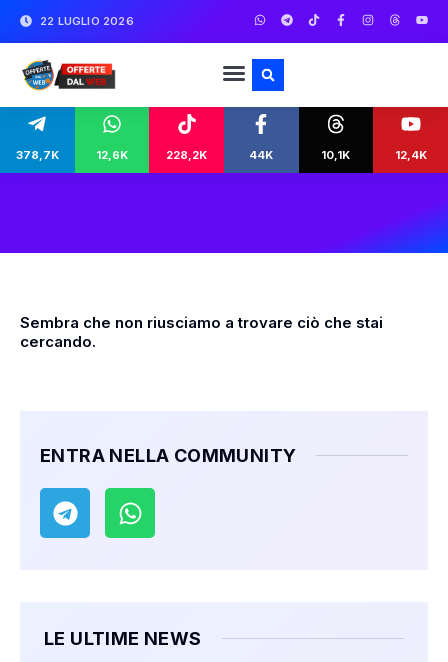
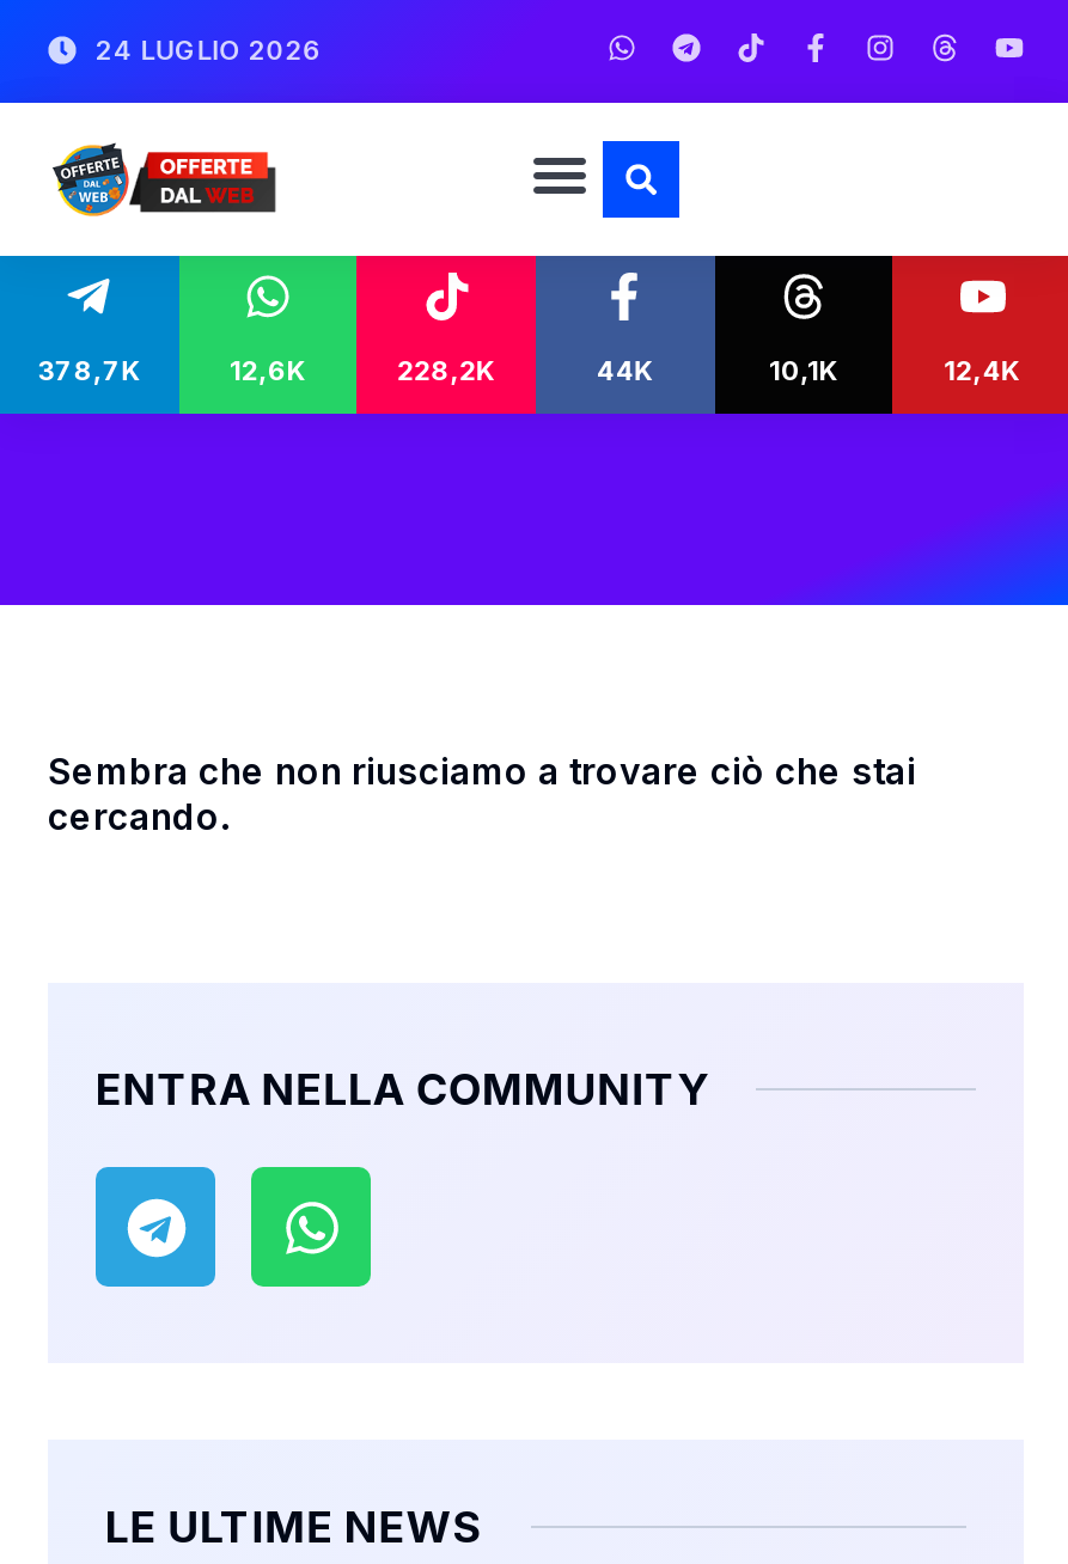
[40,13,134,27] 22 LUGLIO 2026 -> [96,32,322,66] 24 LUGLIO 2026

